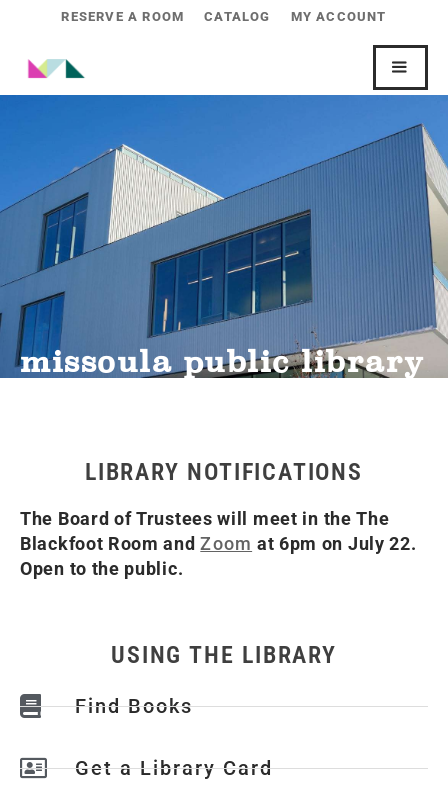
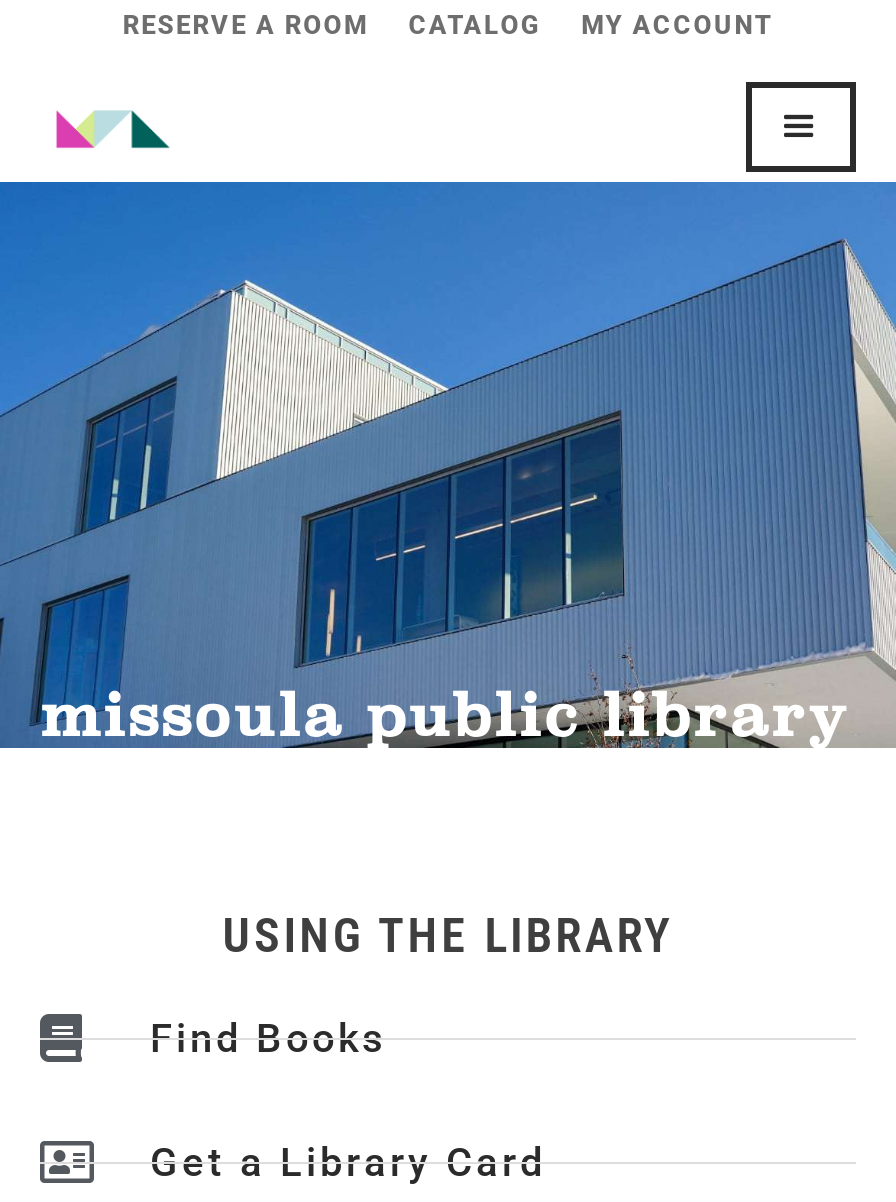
[20,458,416,579] LIBRARY NOTIFICATIONS | The Board of Trustees will meet in the The | Blackfoot Room and Zoom at 6pm on July 22. | Open to the public. -> none

